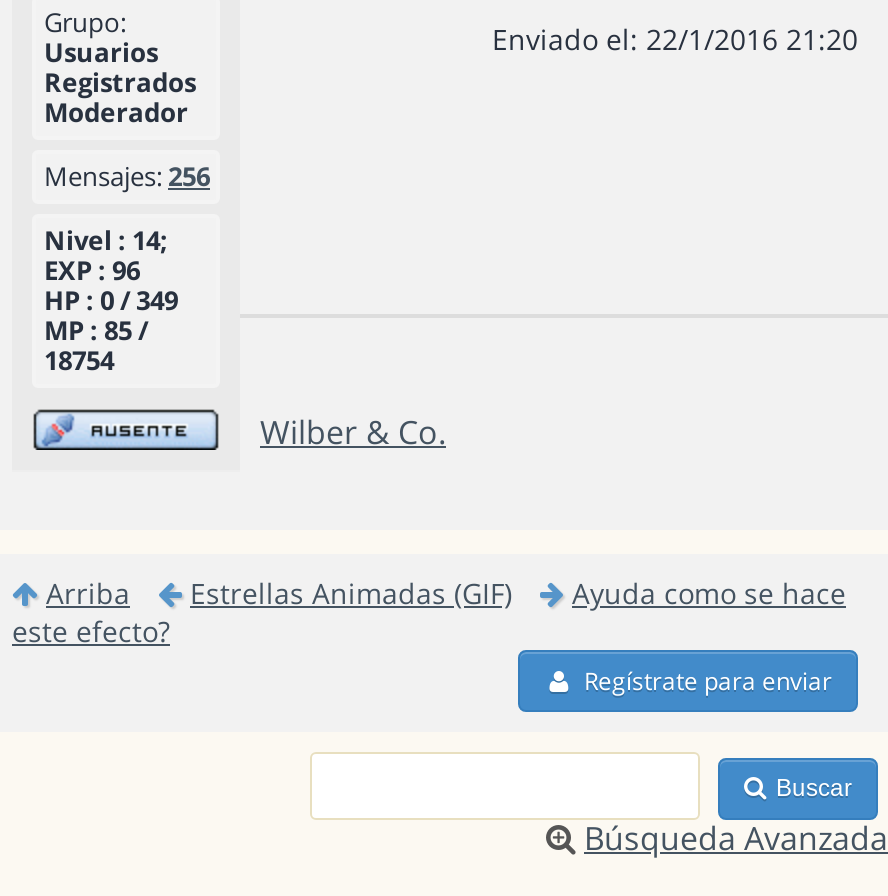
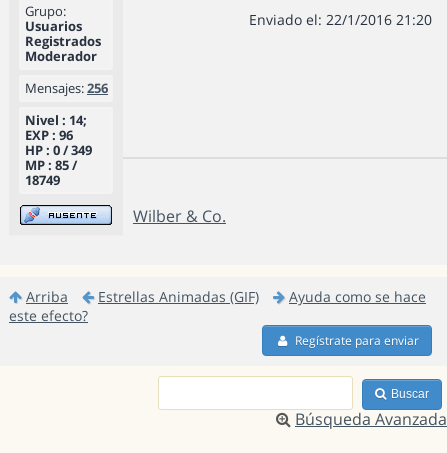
[44,342,114,378] 18754 -> [25,171,60,189] 18749

